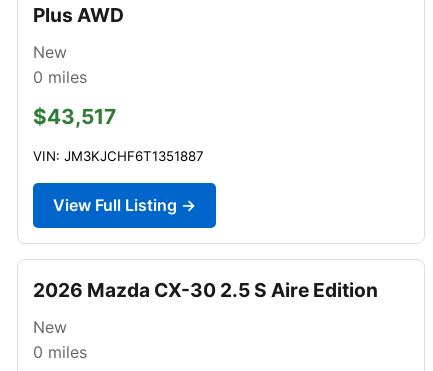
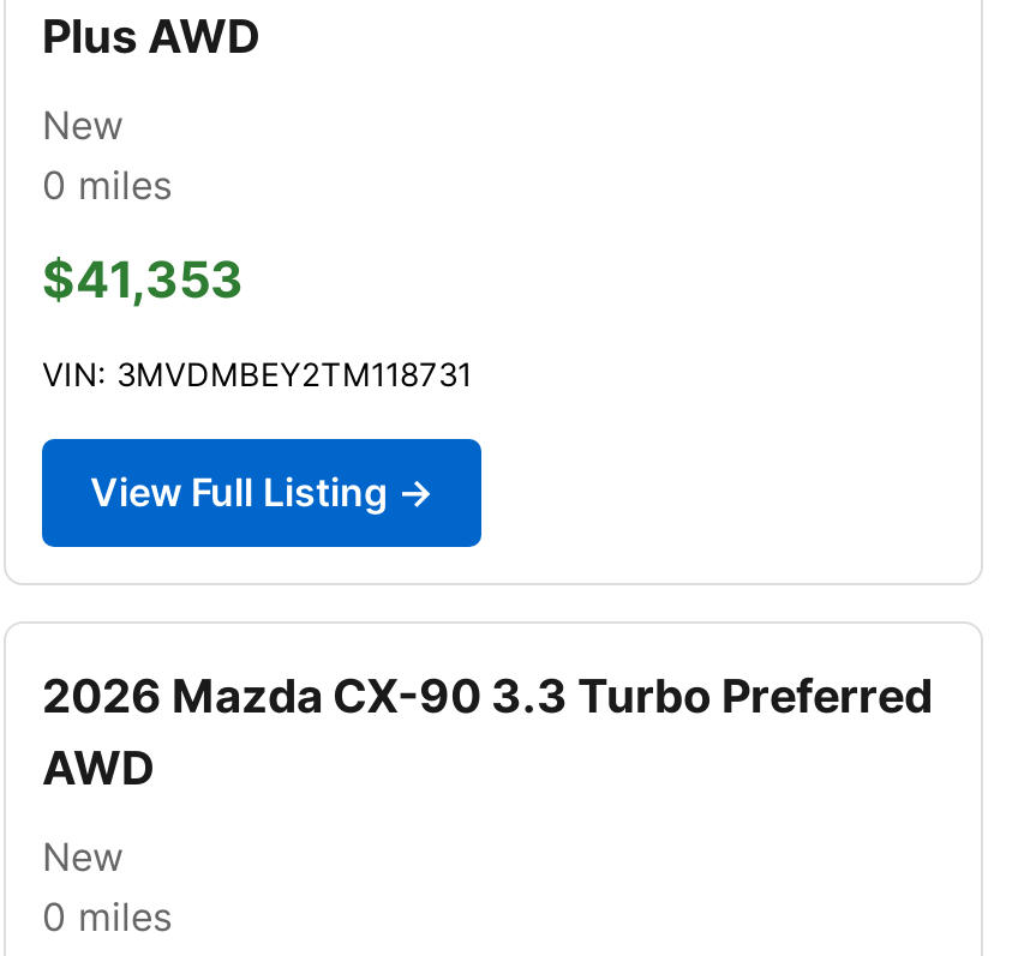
[33,104,116,129] $43,517 -> [42,249,244,309] $41,353
[33,148,204,164] VIN: JM3KJCHF6T1351887 -> [42,355,472,393] VIN: 3MVDMBEY2TM118731
[33,278,378,302] 2026 Mazda CX-30 2.5 S Aire Edition -> [42,667,933,796] 2026 Mazda CX-90 3.3 Turbo Preferred | AWD

